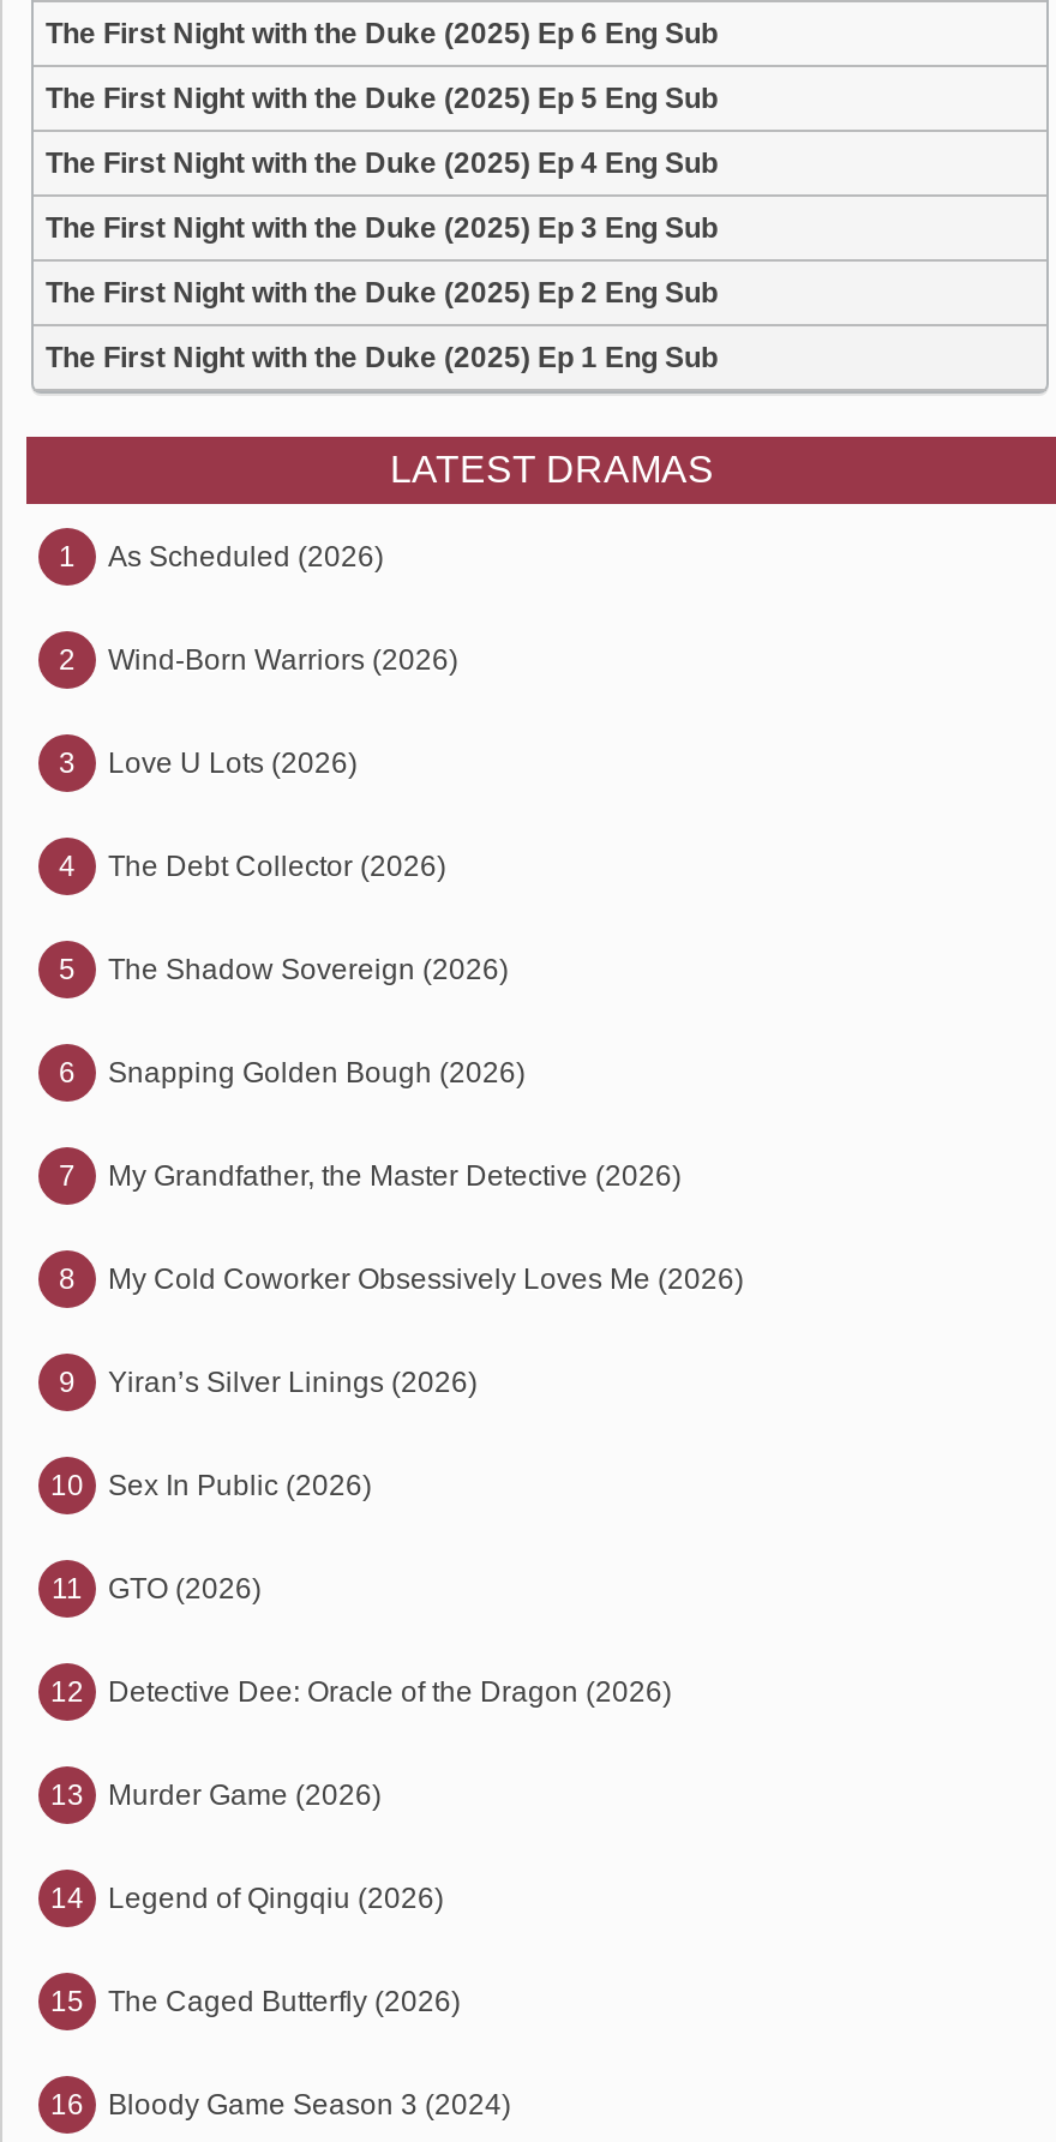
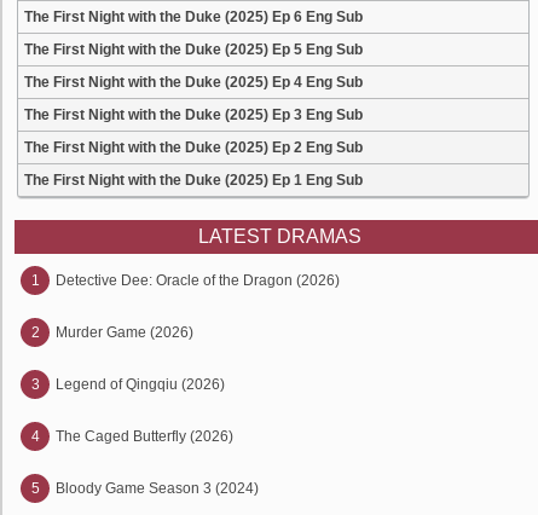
[50,540,744,1709] As Scheduled (2026) | 2 | Wind-Born Warriors (2026) | 3 | Love U Lots (2026) | 4 | The Debt Collector (2026) | 5 | The Shadow Sovereign (2026) | 6 | Snapping Golden Bough (2026) | 7 | My Grandfather, the Master Detective (2026) | 8 | My Cold Coworker Obsessively Loves Me (2026) | 9 | Yiran’s Silver Linings (2026) | 10 | Sex In Public (2026) | 11 | GTO (2026) | 12 -> none
[50,1778,382,1812] 13 Murder Game (2026) -> [31,324,193,341] 2 Murder Game (2026)
[50,1882,444,1915] 14 Legend of Qingqiu (2026) -> [31,376,225,393] 3 Legend of Qingqiu (2026)
[50,1985,461,2018] 15 The Caged Butterfly (2026) -> [31,428,233,445] 4 The Caged Butterfly (2026)
[50,2088,511,2122] 16 Bloody Game Season 3 (2024) -> [31,480,259,497] 5 Bloody Game Season 3 (2024)

